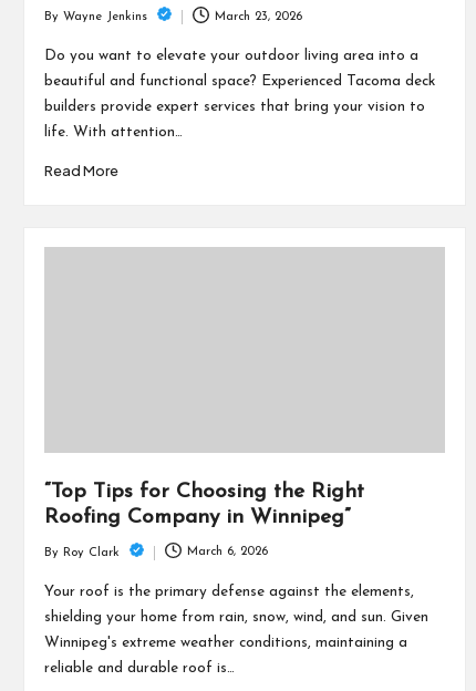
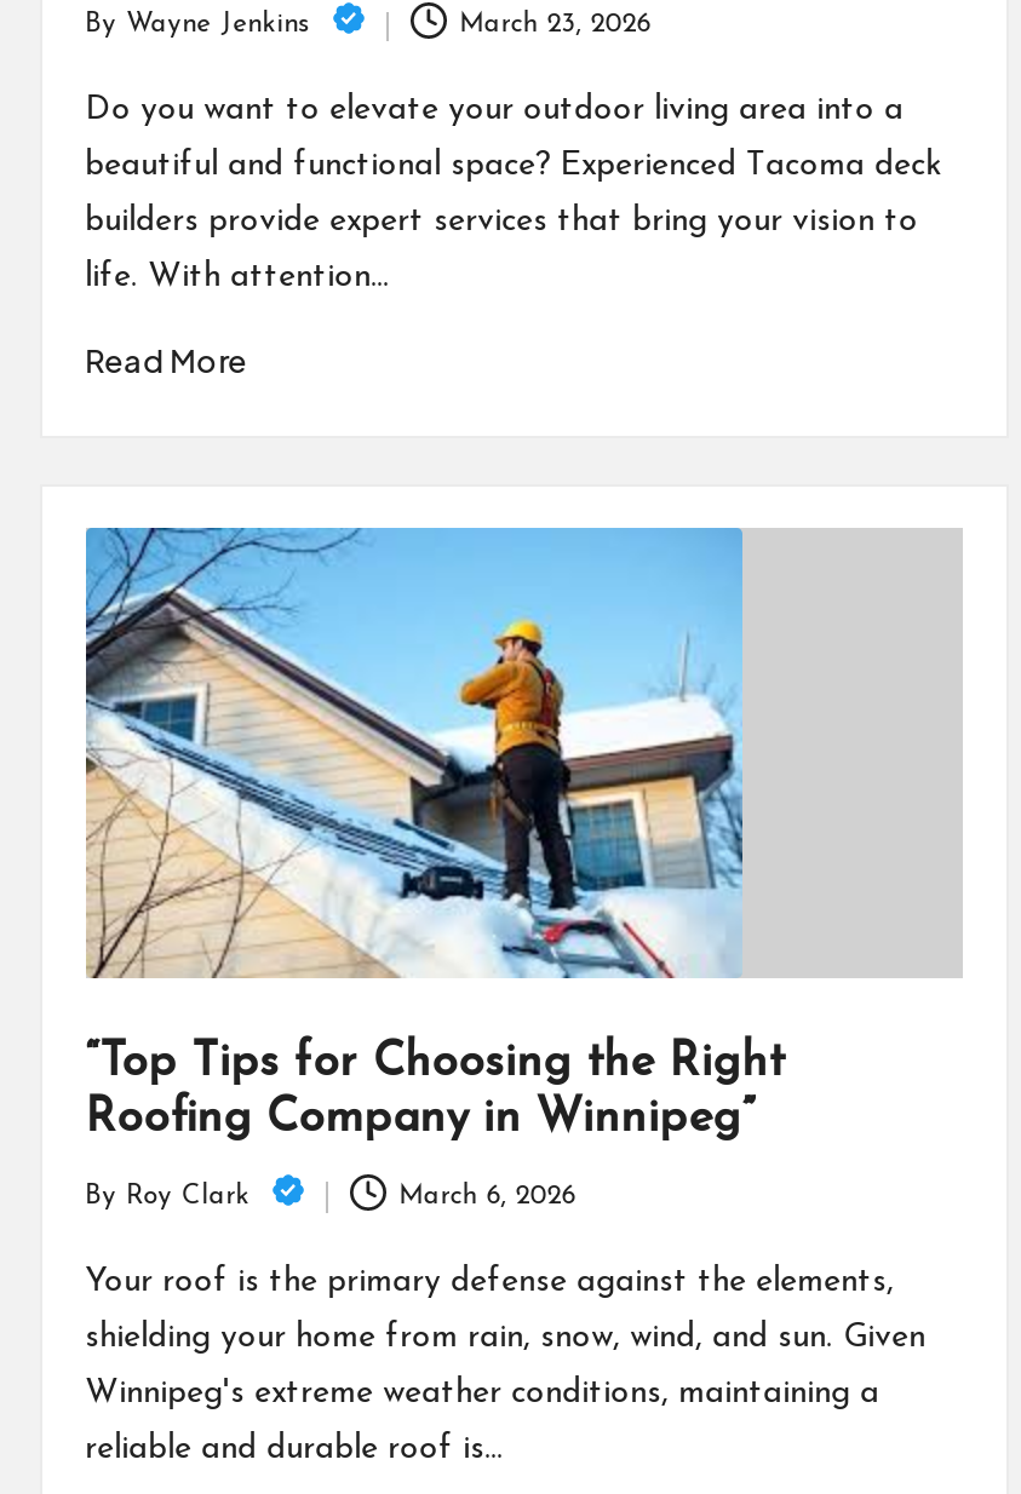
none -> [84,525,745,978] [image]

